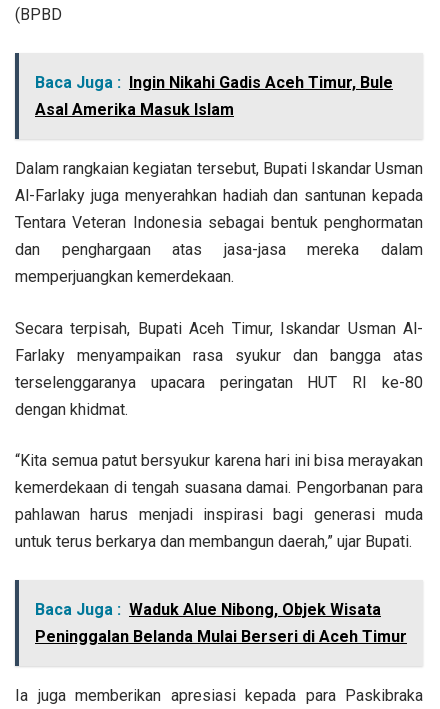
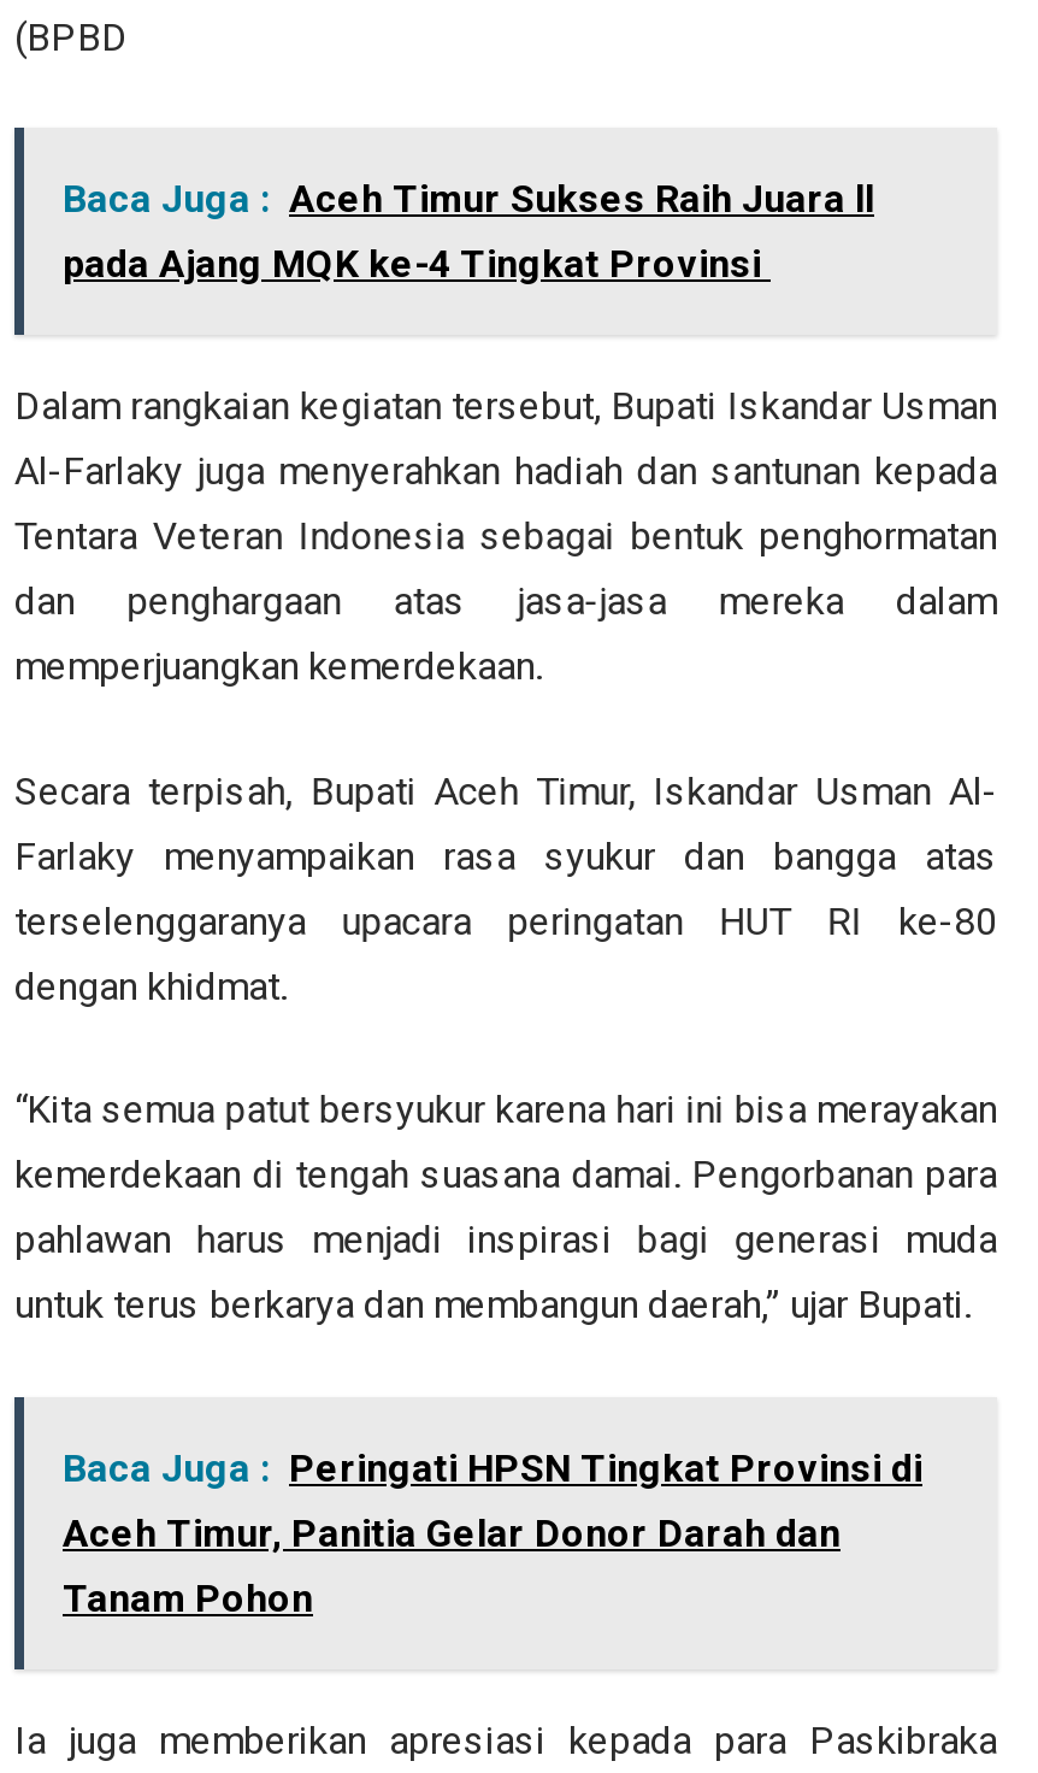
[35,73,393,119] Baca Juga : Ingin Nikahi Gadis Aceh Timur, Bule | Asal Amerika Masuk Islam -> [63,176,874,287] Baca Juga : Aceh Timur Sukses Raih Juara ll | pada Ajang MQK ke-4 Tingkat Provinsi
[35,600,407,646] Baca Juga : Waduk Alue Nibong, Objek Wisata | Peninggalan Belanda Mulai Berseri di Aceh Timur -> [63,1445,922,1621] Baca Juga : Peringati HPSN Tingkat Provinsi di | Aceh Timur, Panitia Gelar Donor Darah dan | Tanam Pohon

